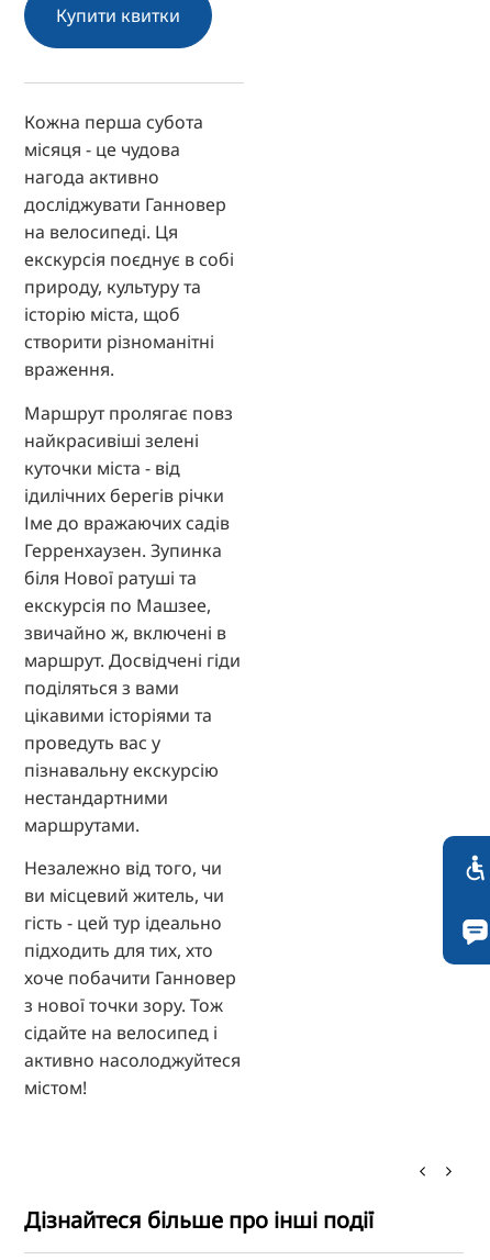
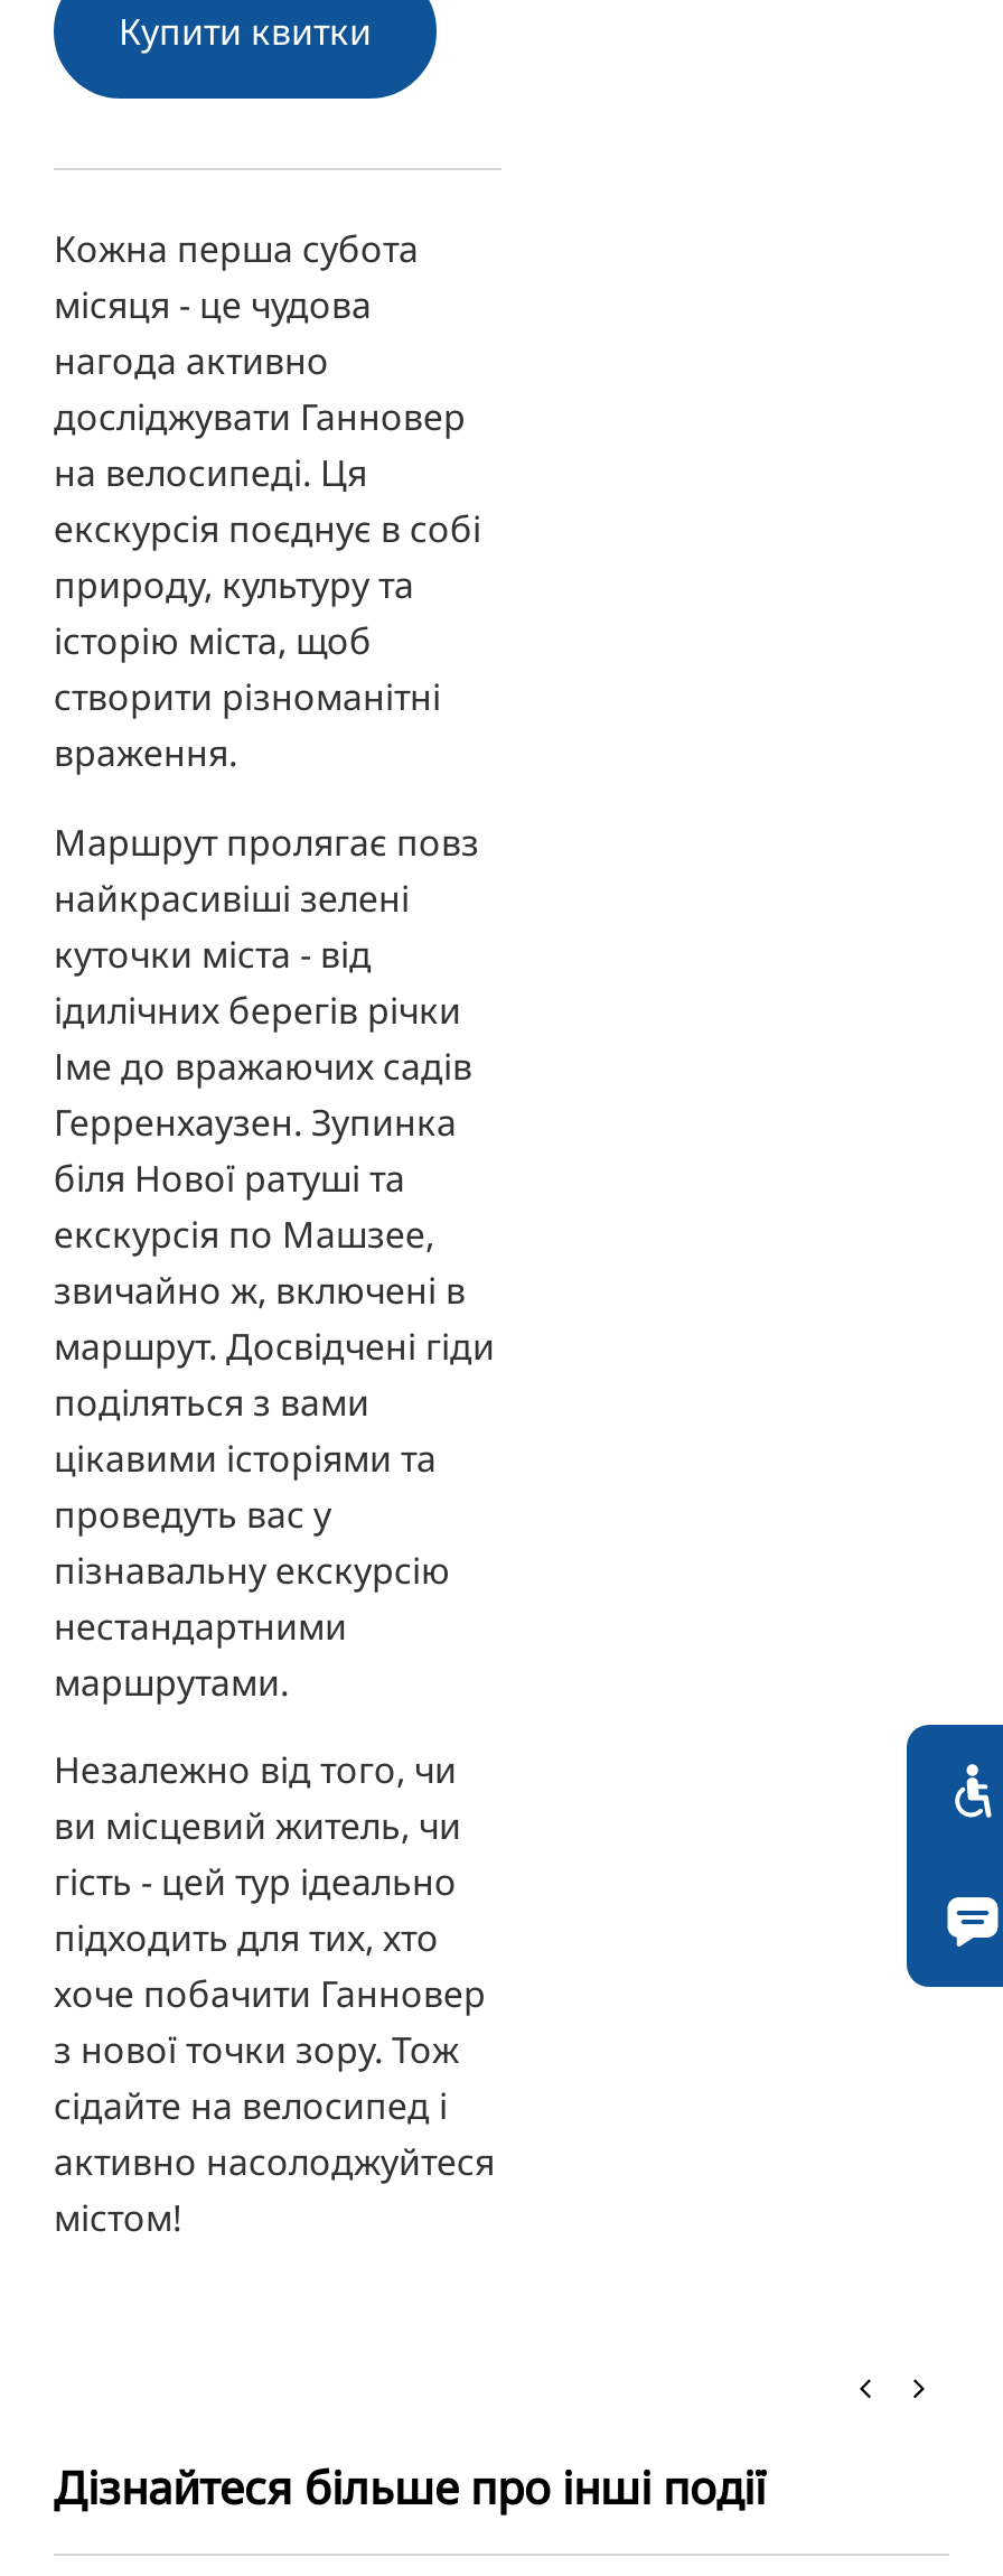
[442,835,487,891] [image] -> [907,1705,996,1819] [image]
[443,918,487,974] [image] -> [904,1875,996,1989] [image]

